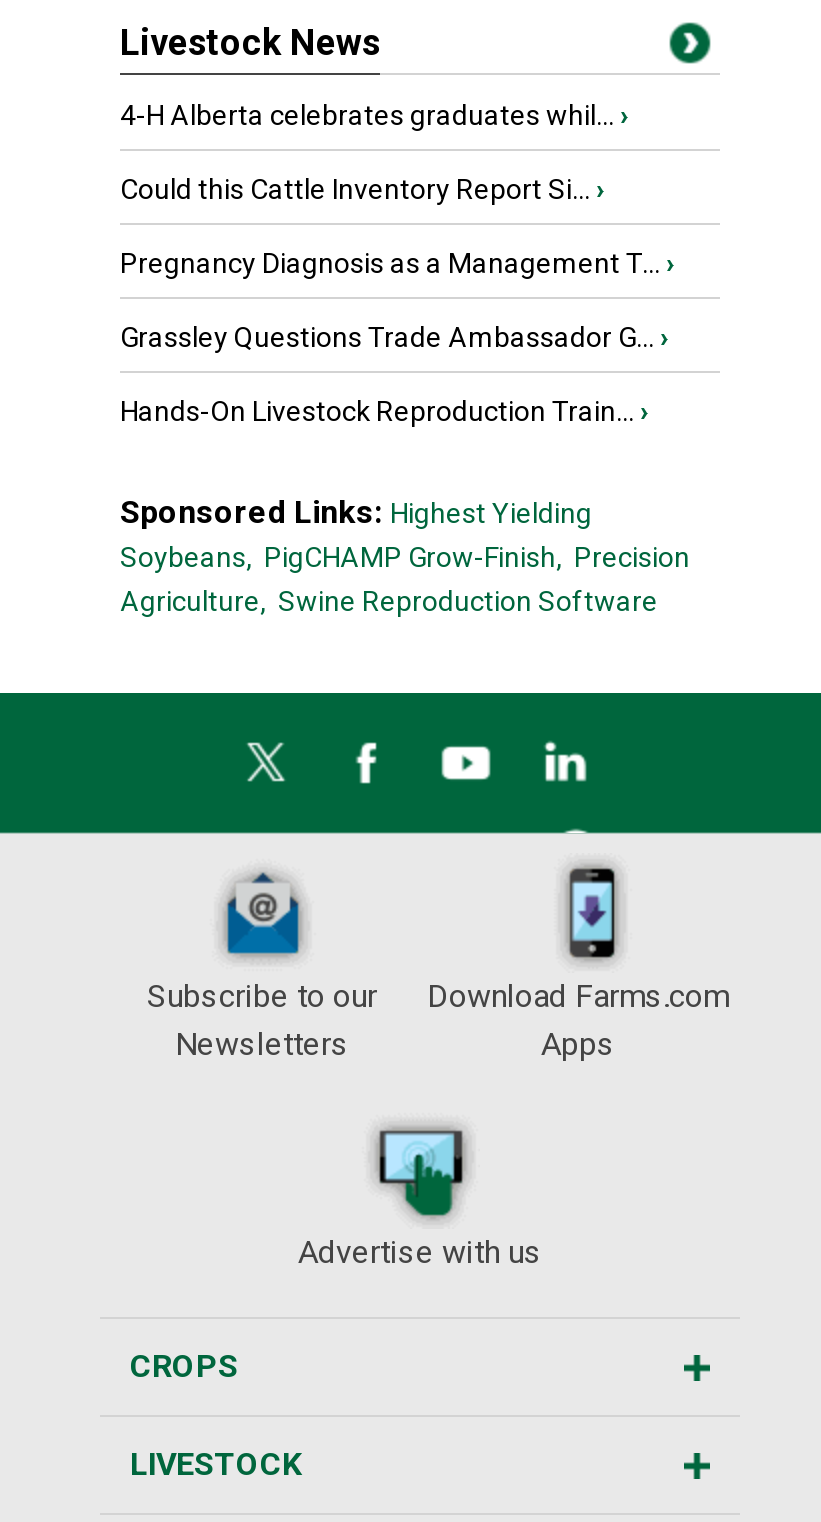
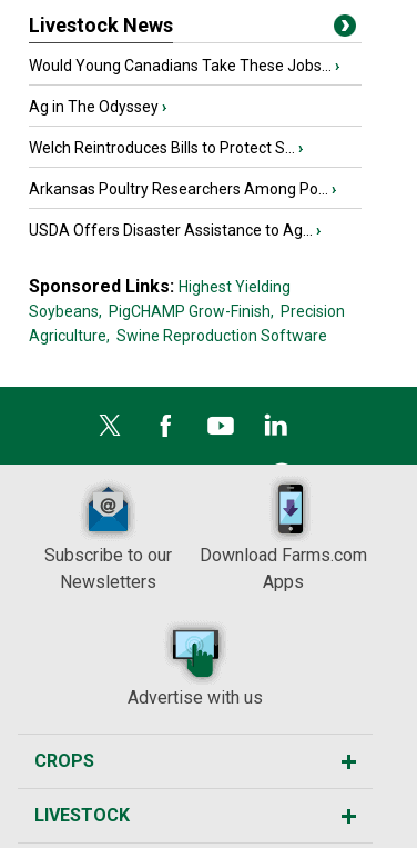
[120,99,628,131] 4-H Alberta celebrates graduates whil... › -> [29,57,339,74] Would Young Canadians Take These Jobs... ›
[120,173,604,205] Could this Cattle Inventory Report Si... › -> [29,98,166,116] Ag in The Odyssey ›
[120,247,674,279] Pregnancy Diagnosis as a Management T... › -> [29,139,303,157] Welch Reintroduces Bills to Protect S... ›
[120,321,668,353] Grassley Questions Trade Ambassador G... › -> [29,180,336,198] Arkansas Poultry Researchers Among Po... ›
[120,395,648,427] Hands-On Livestock Reproduction Train... › -> [29,221,321,239] USDA Offers Disaster Assistance to Ag... ›

